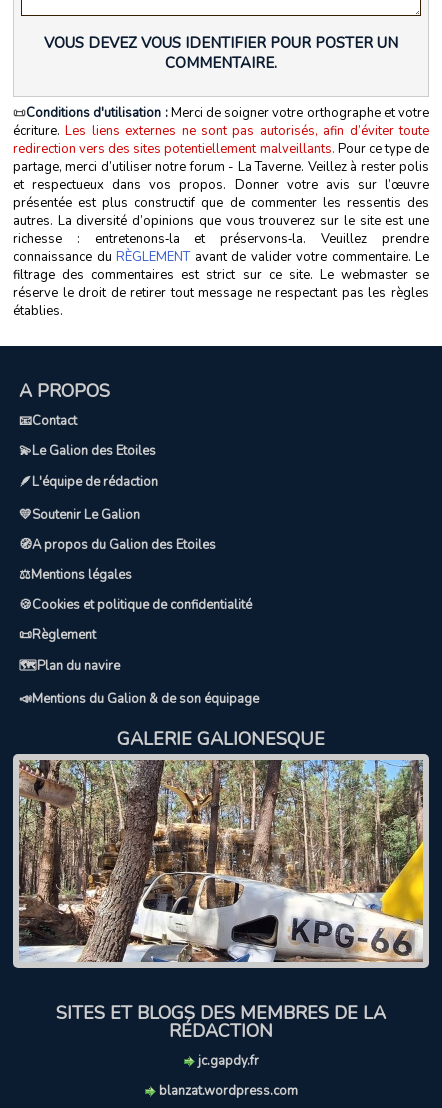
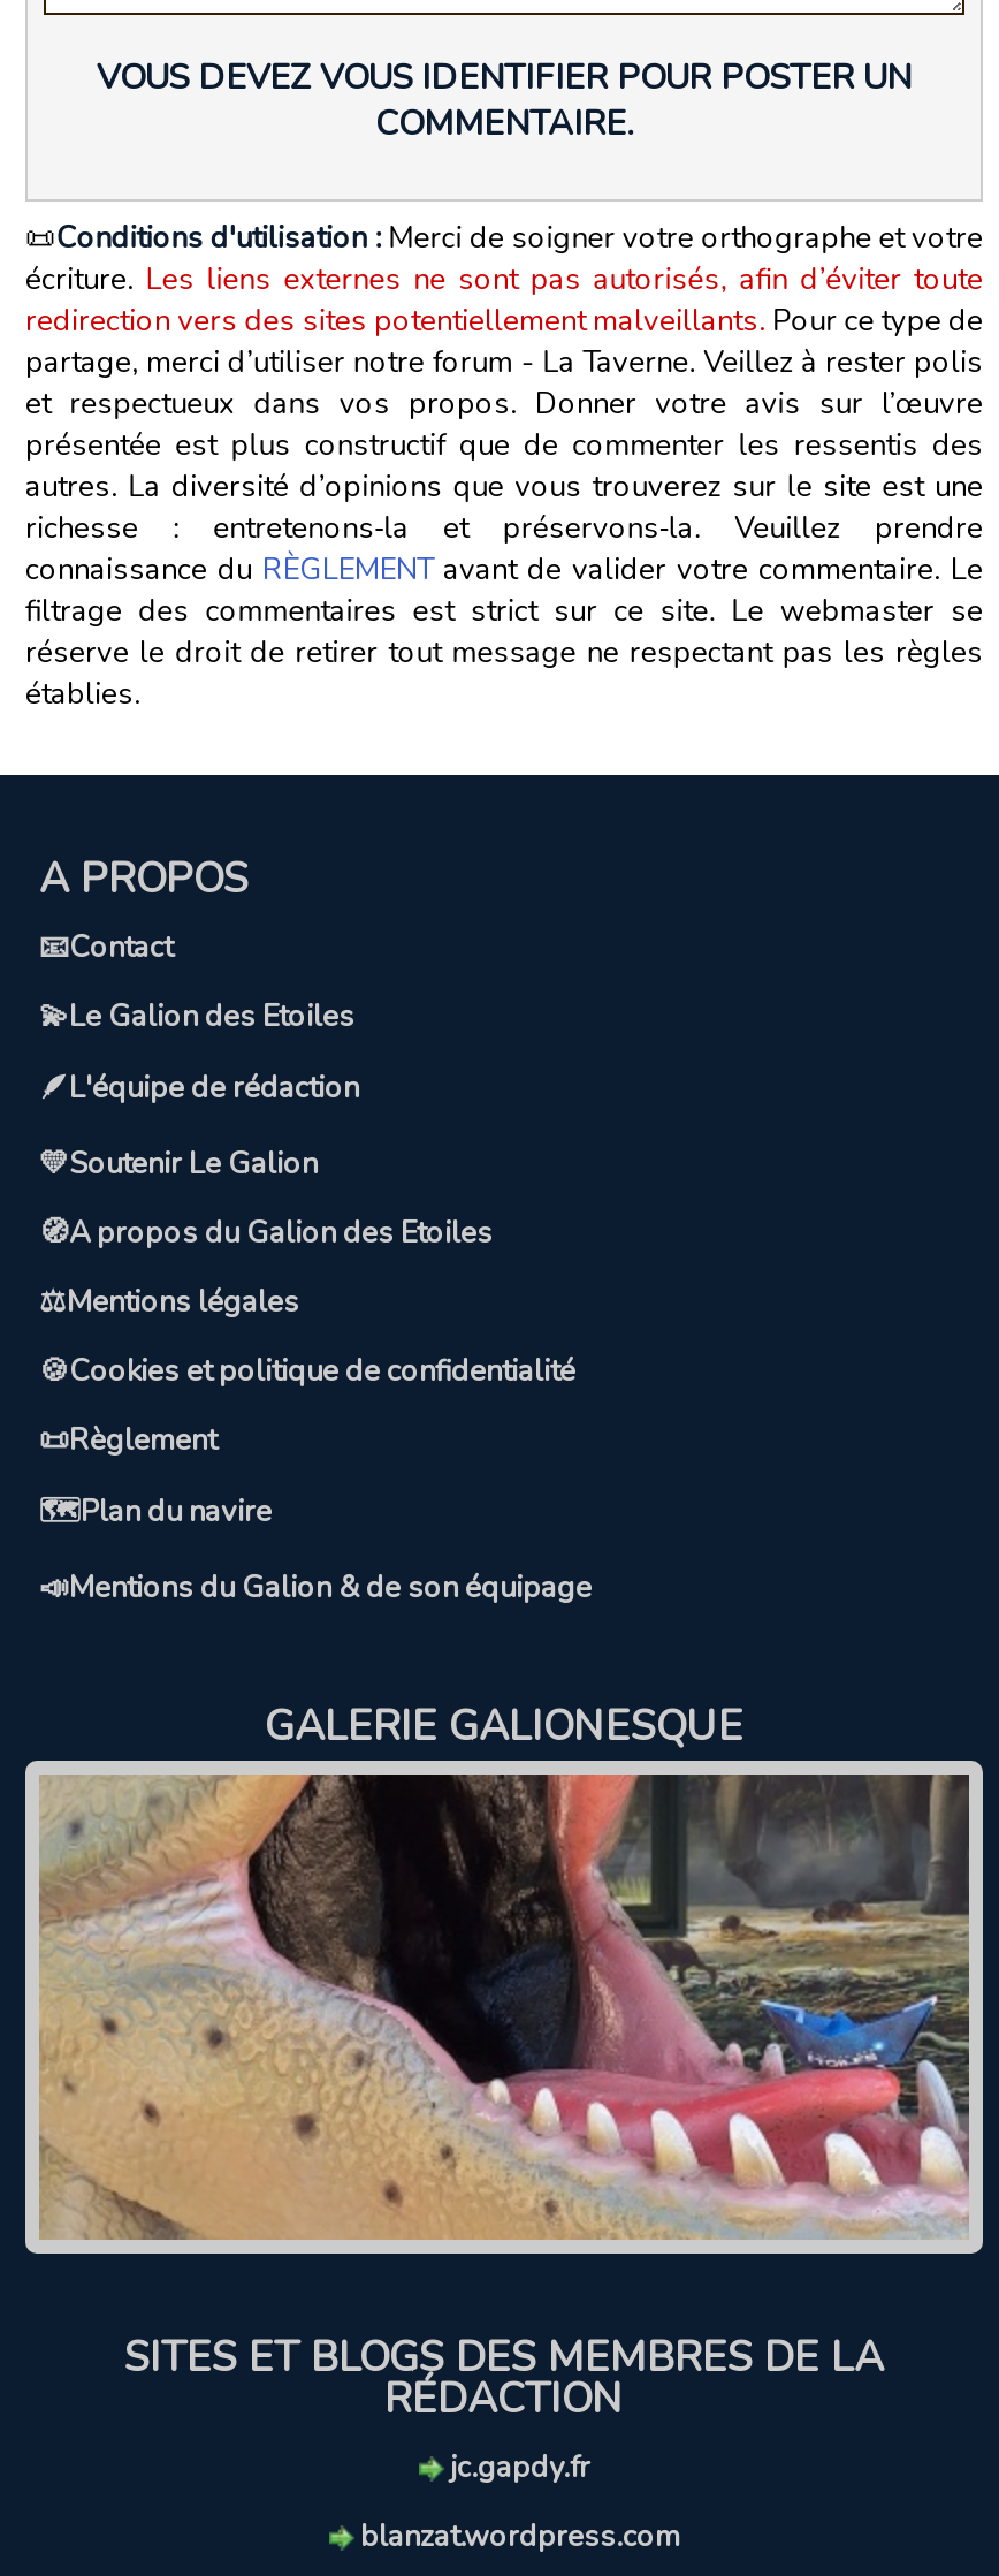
[18,759,424,963] [image] -> [39,1772,971,2242] [image]

